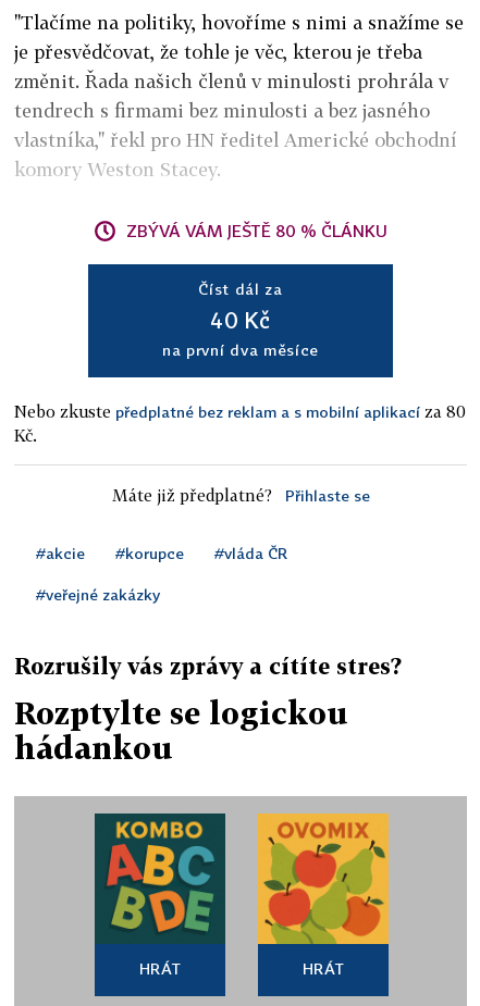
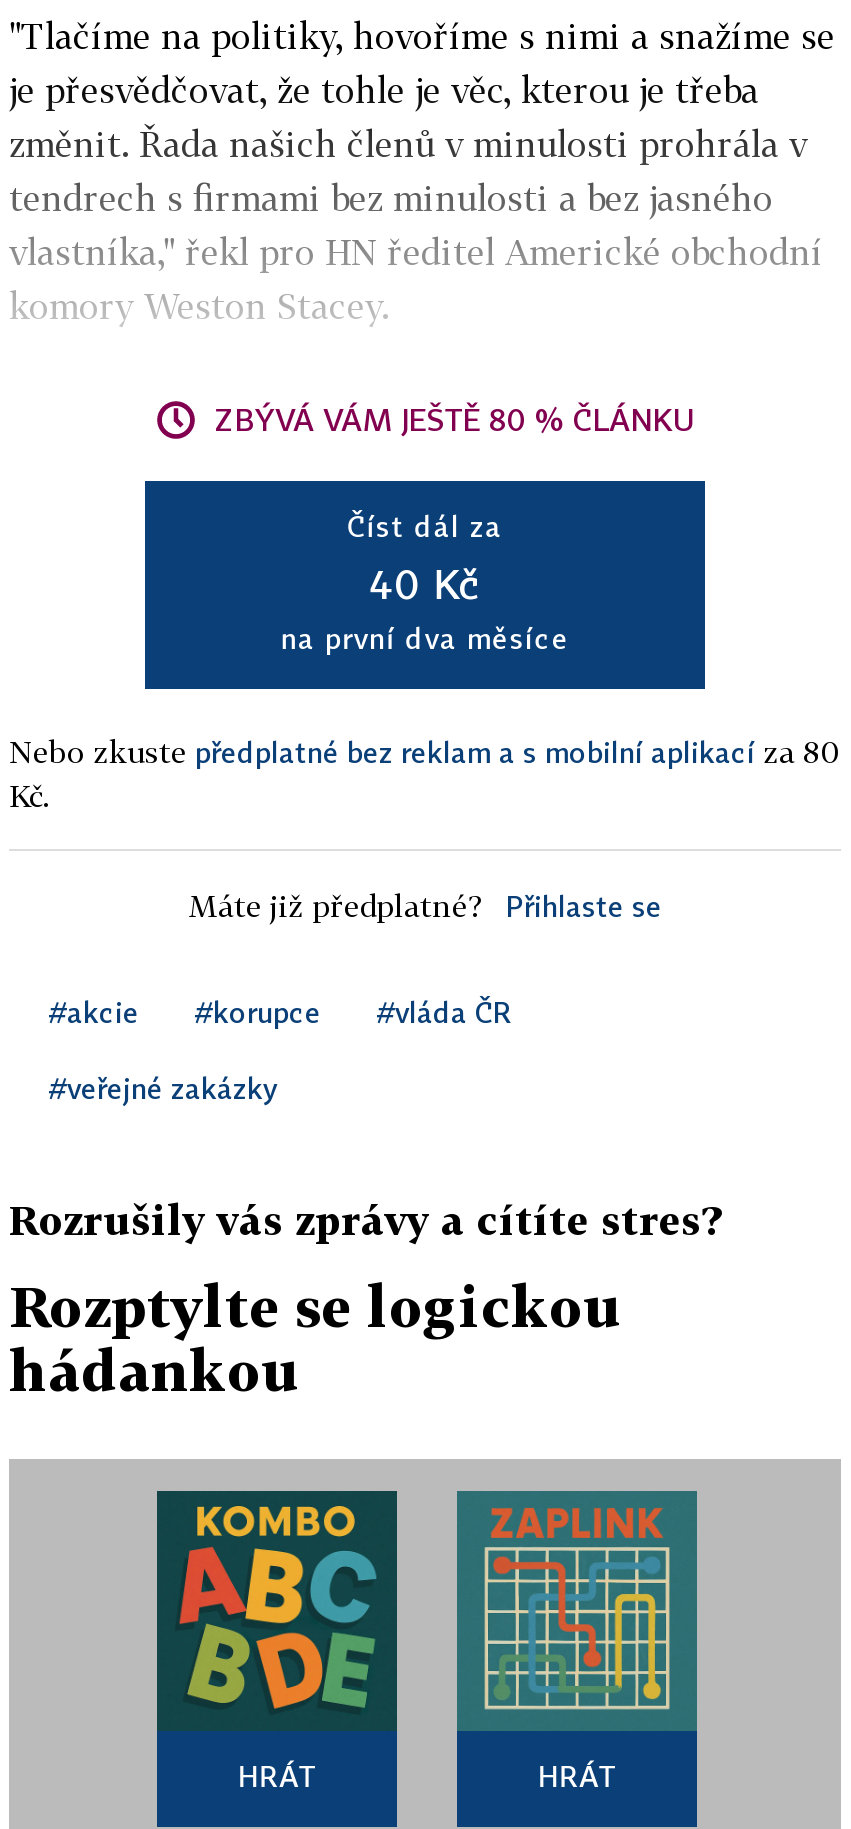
[257,812,390,945] [image] -> [455,1489,699,1731] [image]

